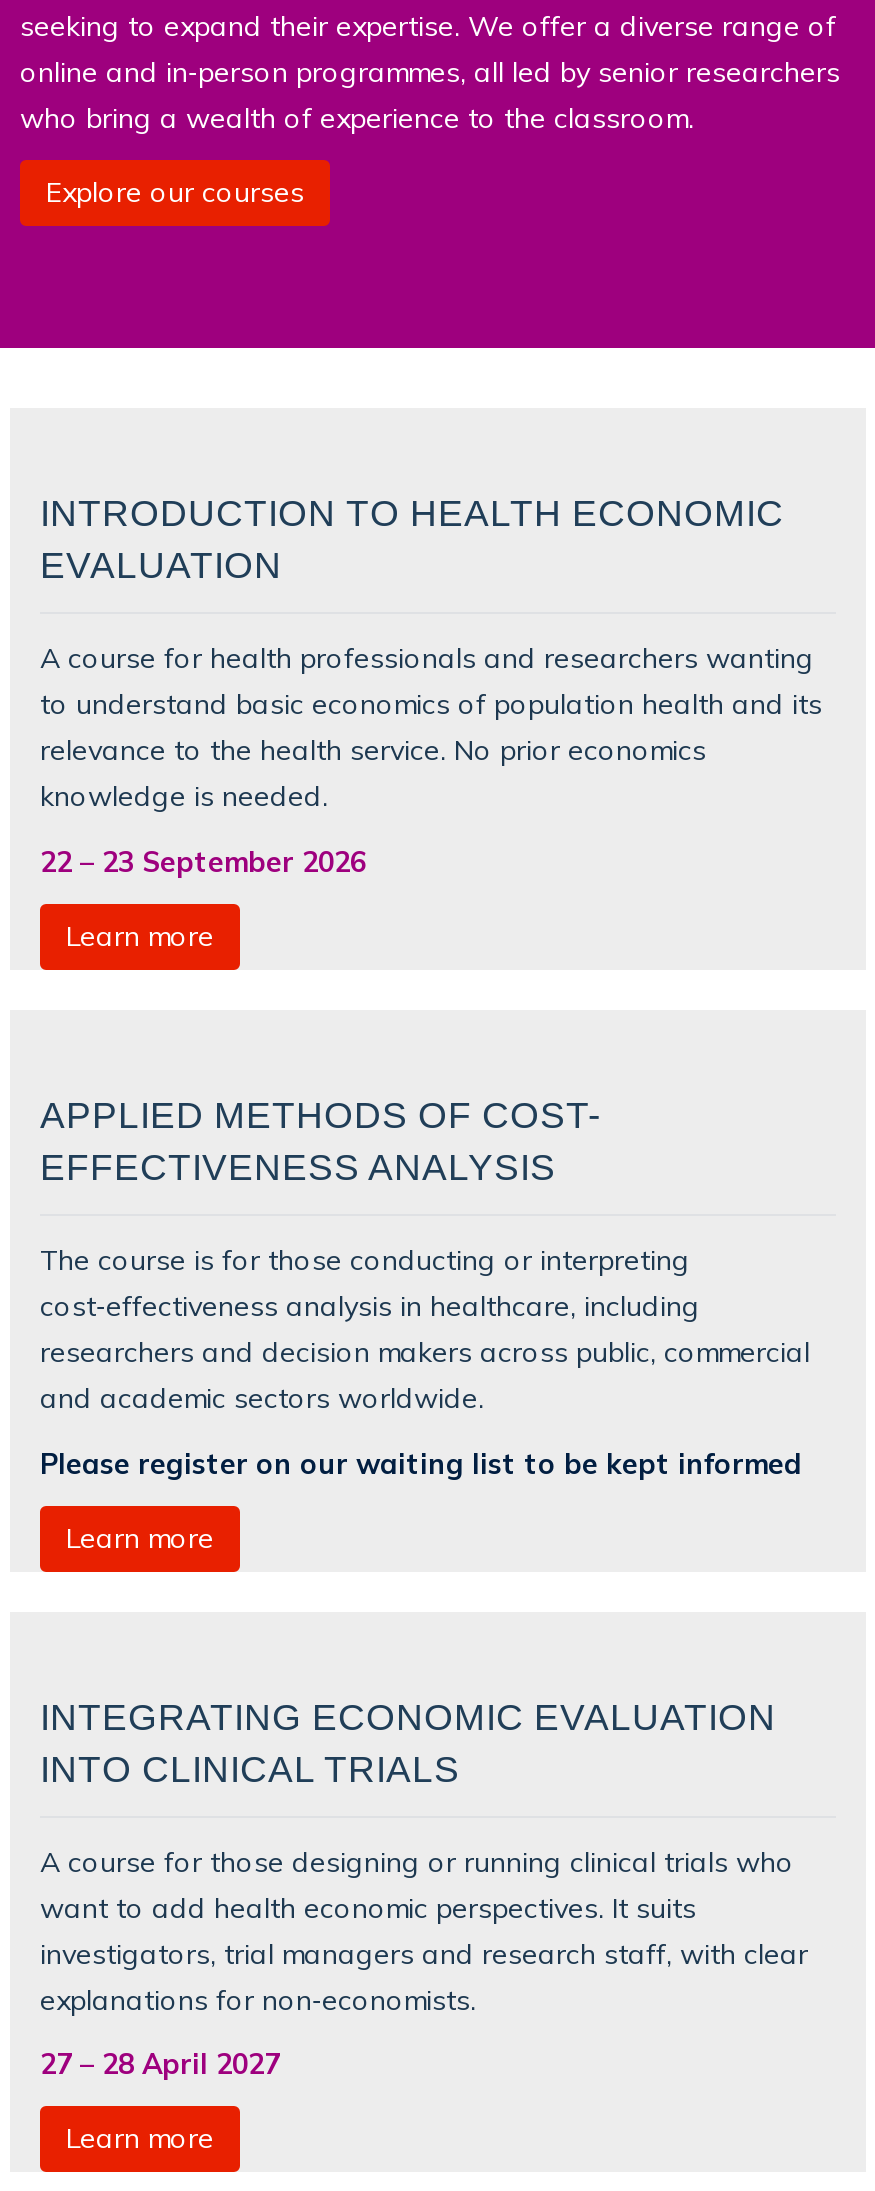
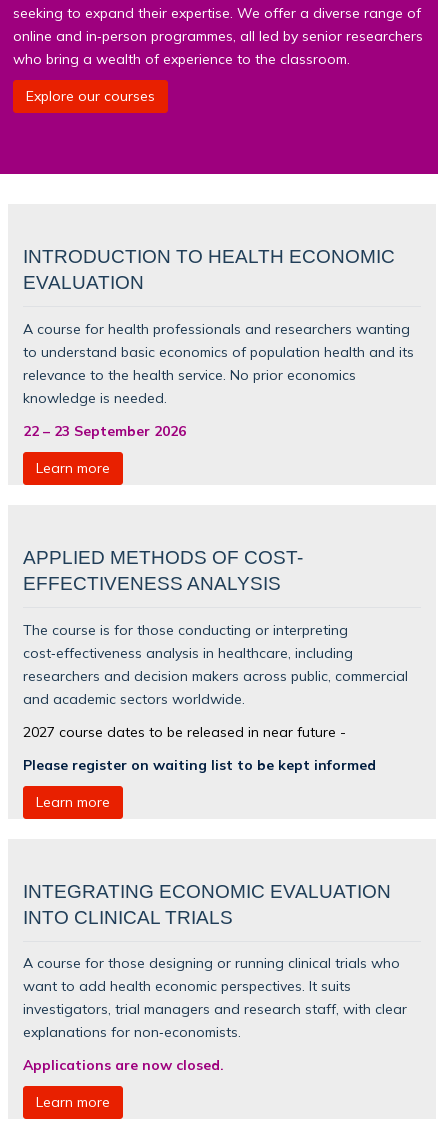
[40,1445,802,1479] Please register on our waiting list to be kept informed -> [23,722,376,772] 2027 course dates to be released in near future - | Please register on waiting list to be kept informed
[40,2047,280,2081] 27 – 28 April 2027 -> [23,1056,224,1073] Applications are now closed.

